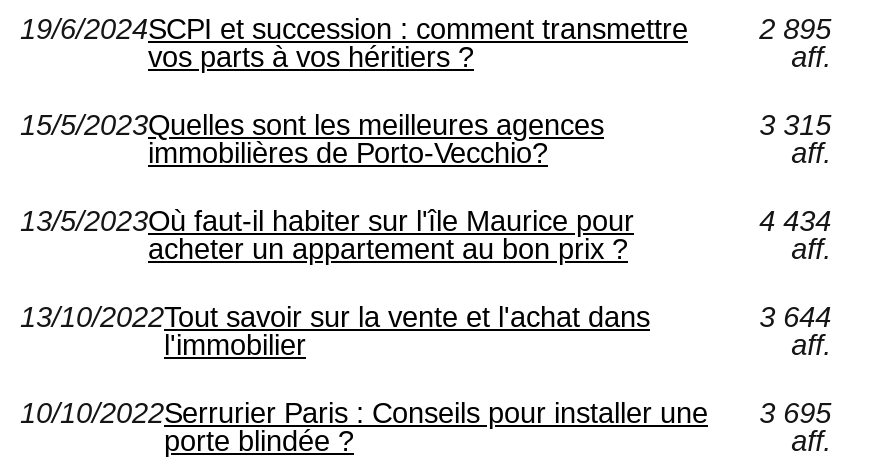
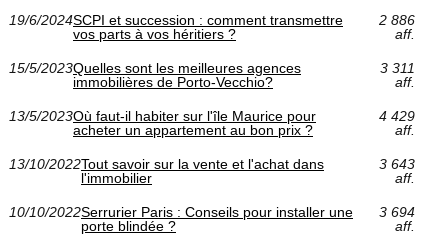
[759,13,831,45] 2 895 -> [379,12,415,28] 2 886
[759,109,831,141] 3 315 -> [380,60,415,76] 3 311
[759,205,831,237] 4 434 -> [379,108,415,124] 4 429
[759,301,831,333] 3 644 -> [379,156,415,172] 3 643
[20,397,831,429] 10/10/2022Serrurier Paris : Conseils pour installer une 3 695 -> [9,204,415,220] 10/10/2022Serrurier Paris : Conseils pour installer une 3 694

